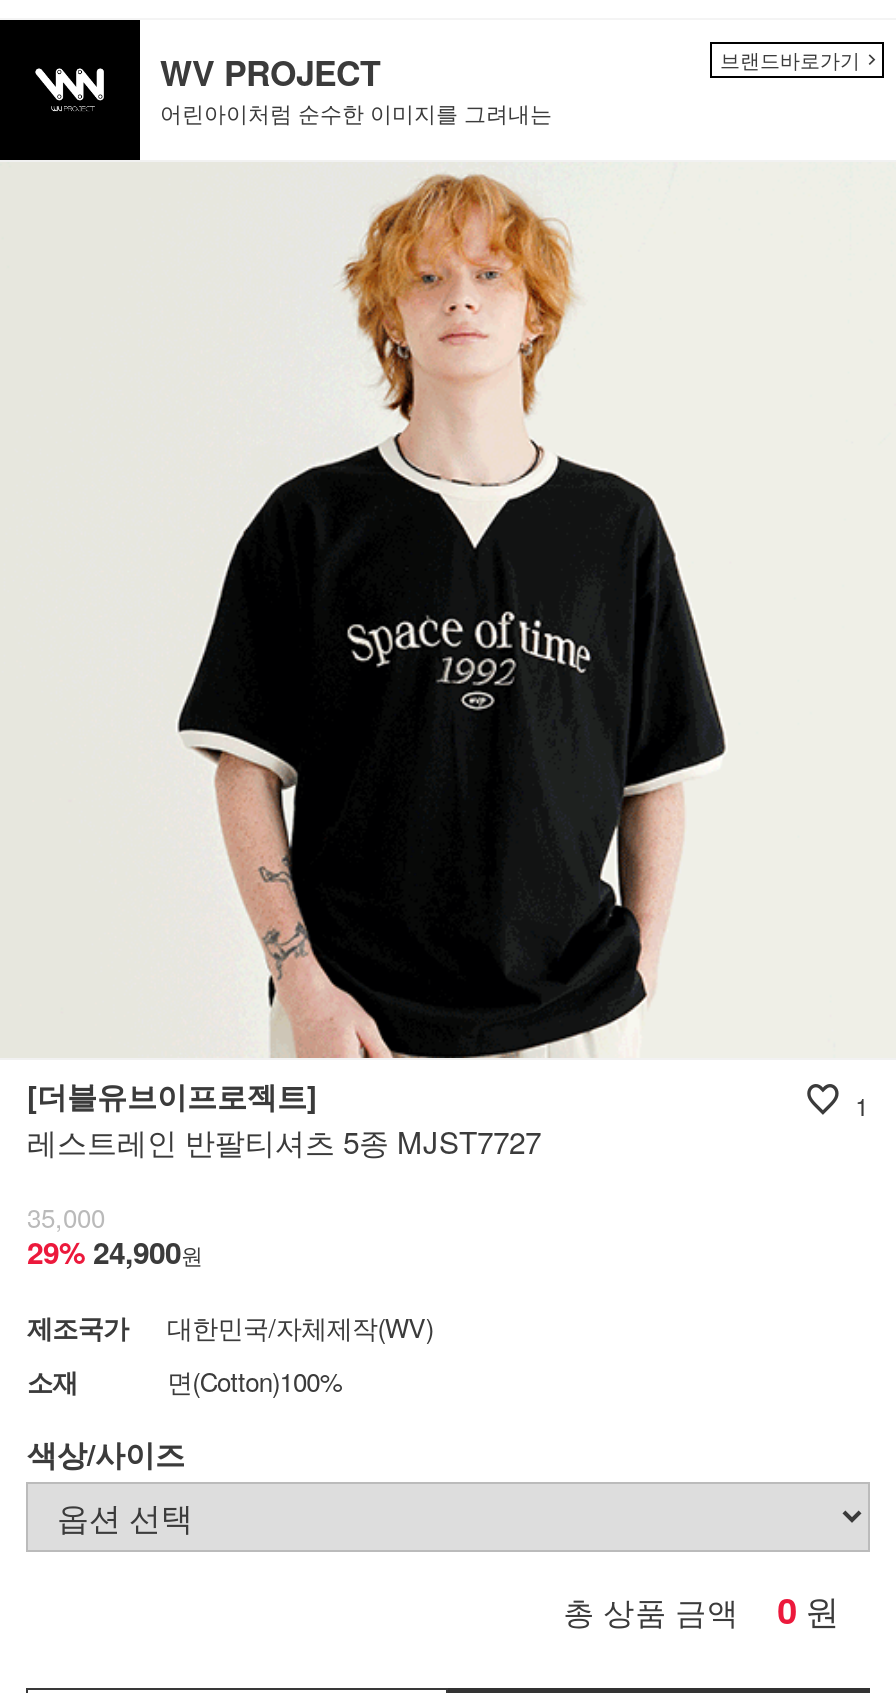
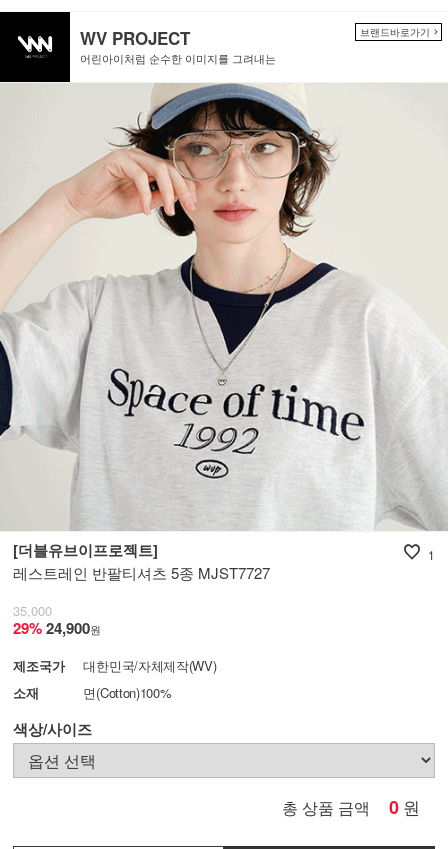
[6,164,890,1060] [image] -> [3,83,445,531] [image]

